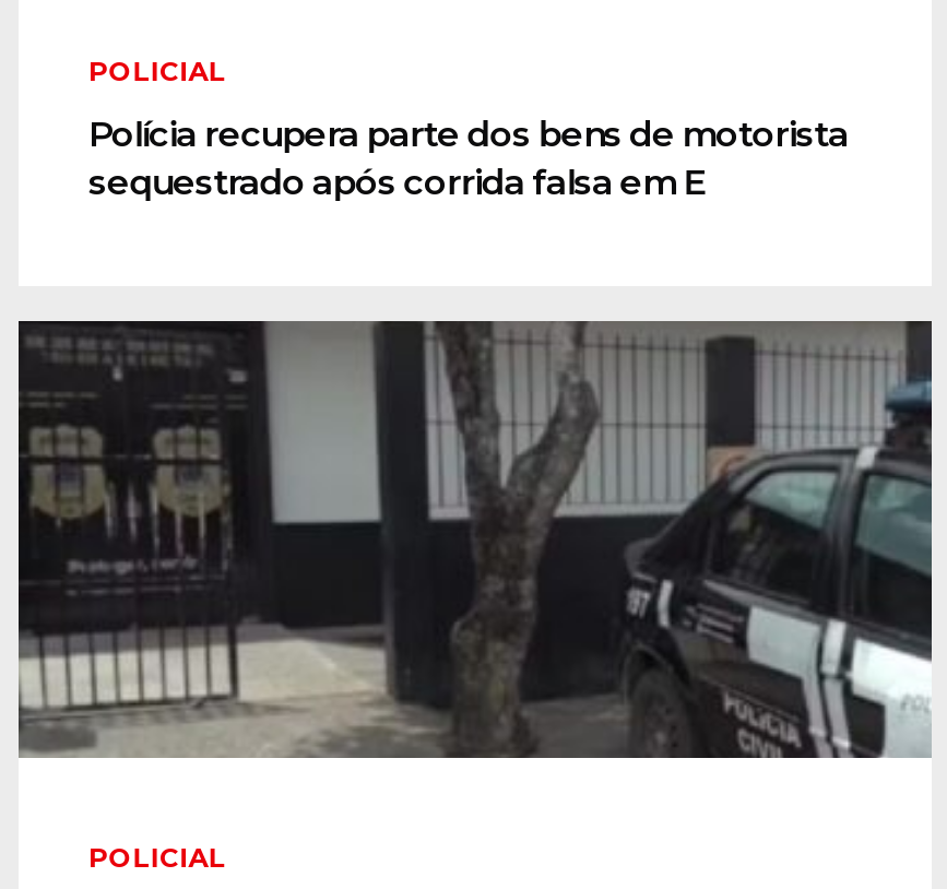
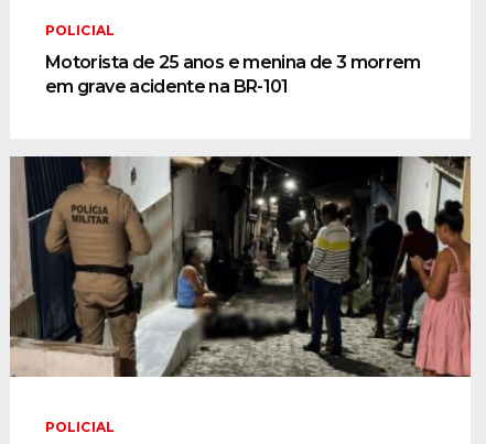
[88,115,848,204] Polícia recupera parte dos bens de motorista | sequestrado após corrida falsa em E -> [45,52,421,98] Motorista de 25 anos e menina de 3 morrem | em grave acidente na BR-101
[16,319,934,760] [image] -> [10,156,472,377] [image]

